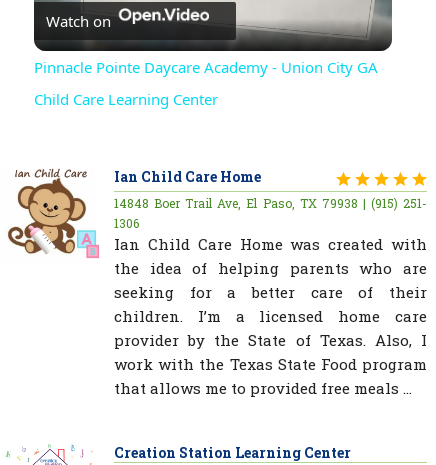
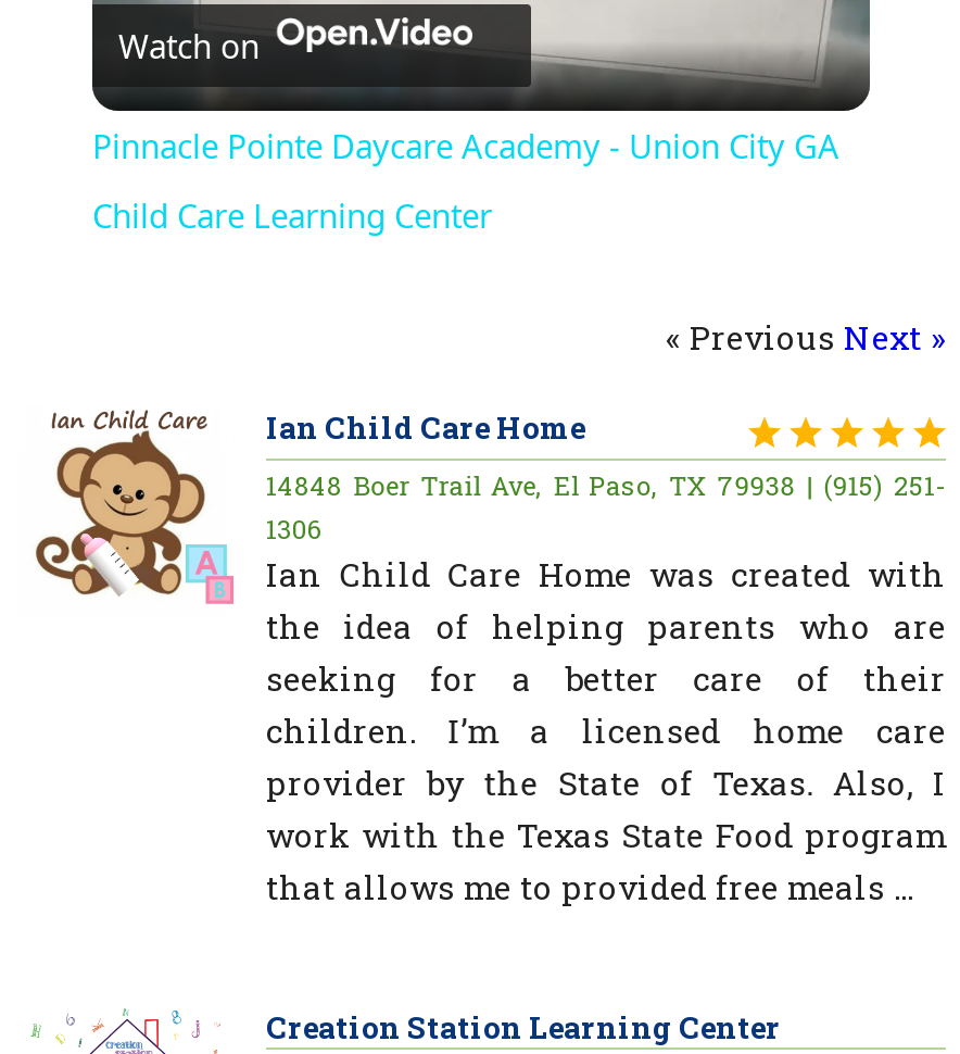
none -> [666,315,946,359] « Previous Next »

